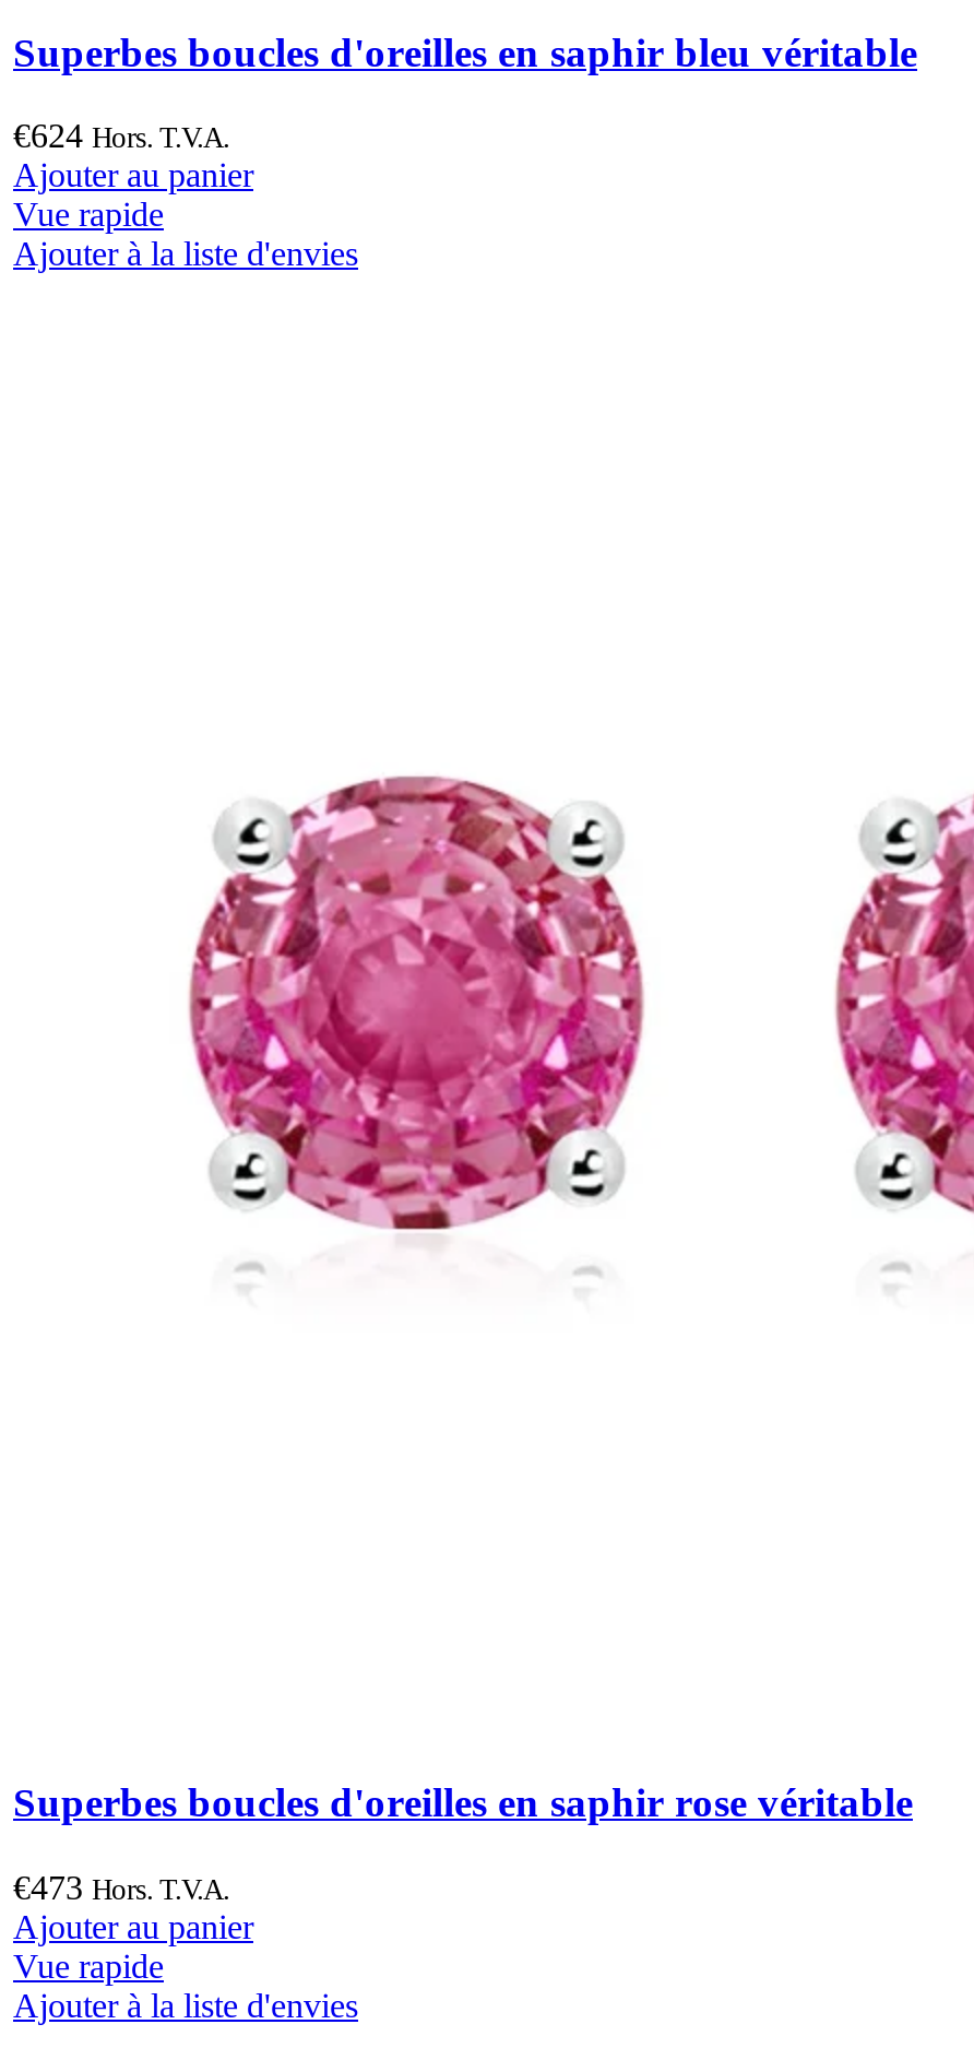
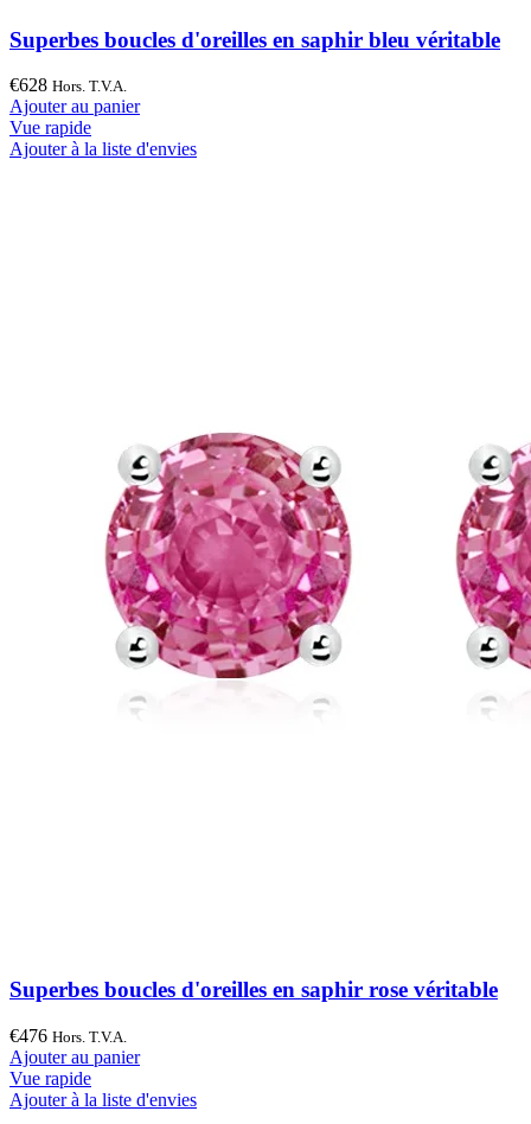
[13,118,229,155] €624 Hors. T.V.A. -> [9,75,127,95] €628 Hors. T.V.A.
[13,1868,229,1906] €473 Hors. T.V.A. -> [9,1025,127,1046] €476 Hors. T.V.A.

